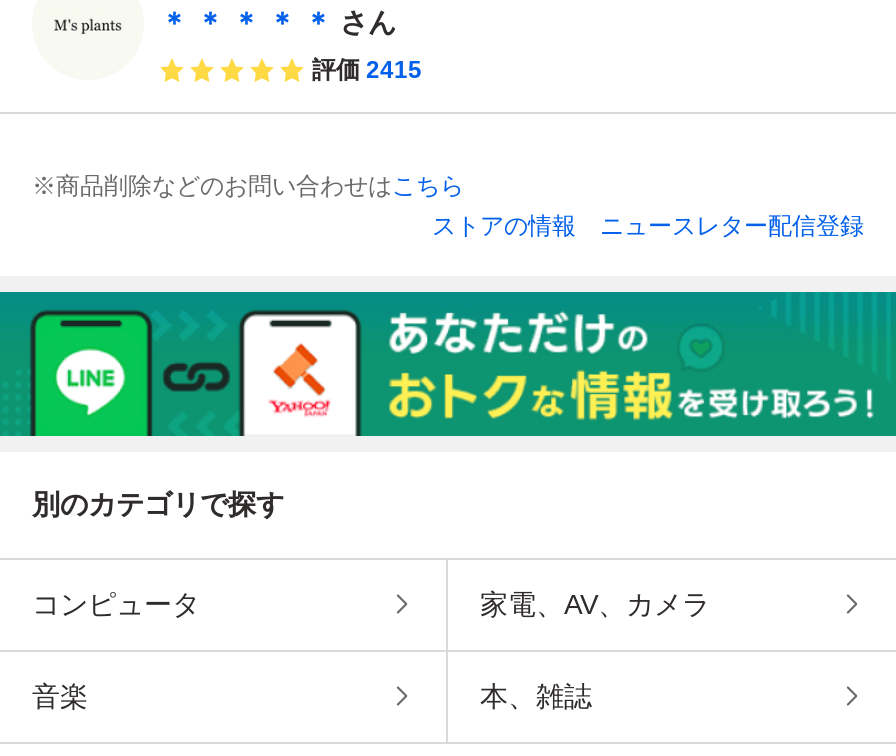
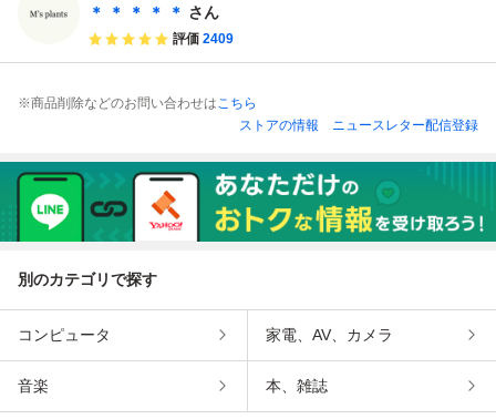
[312,56,422,84] 評価 2415 -> [173,31,234,46] 評価 2409

